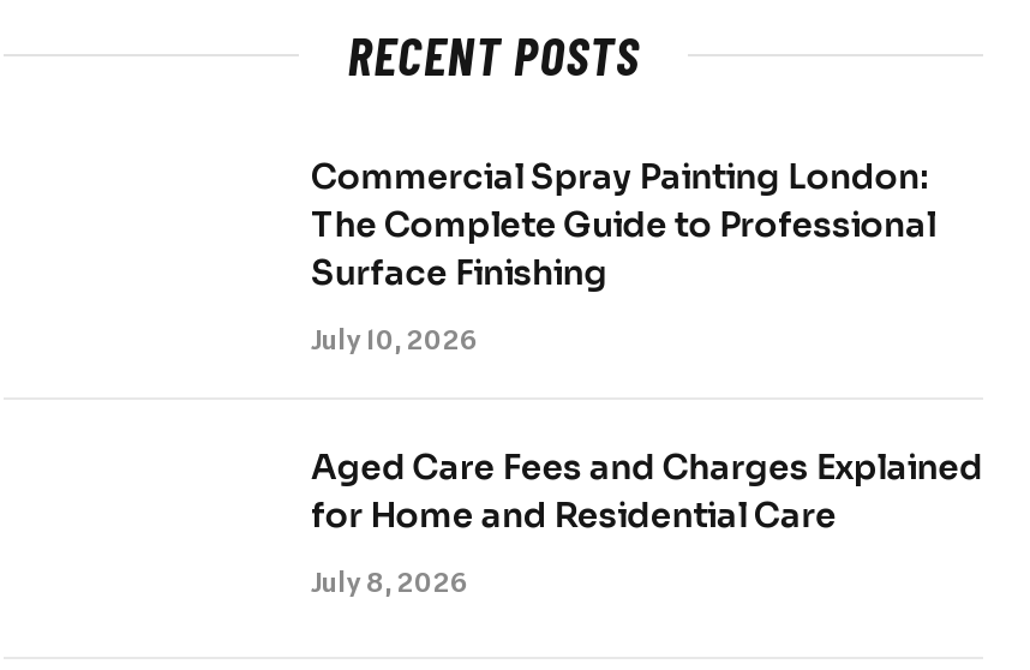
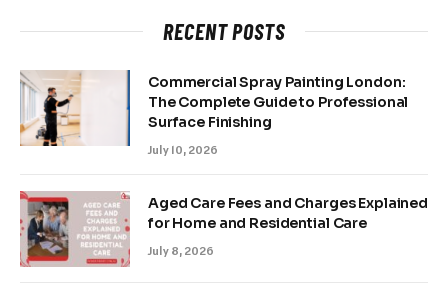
none -> [19,69,131,147] [image]
none -> [19,190,131,268] [image]

